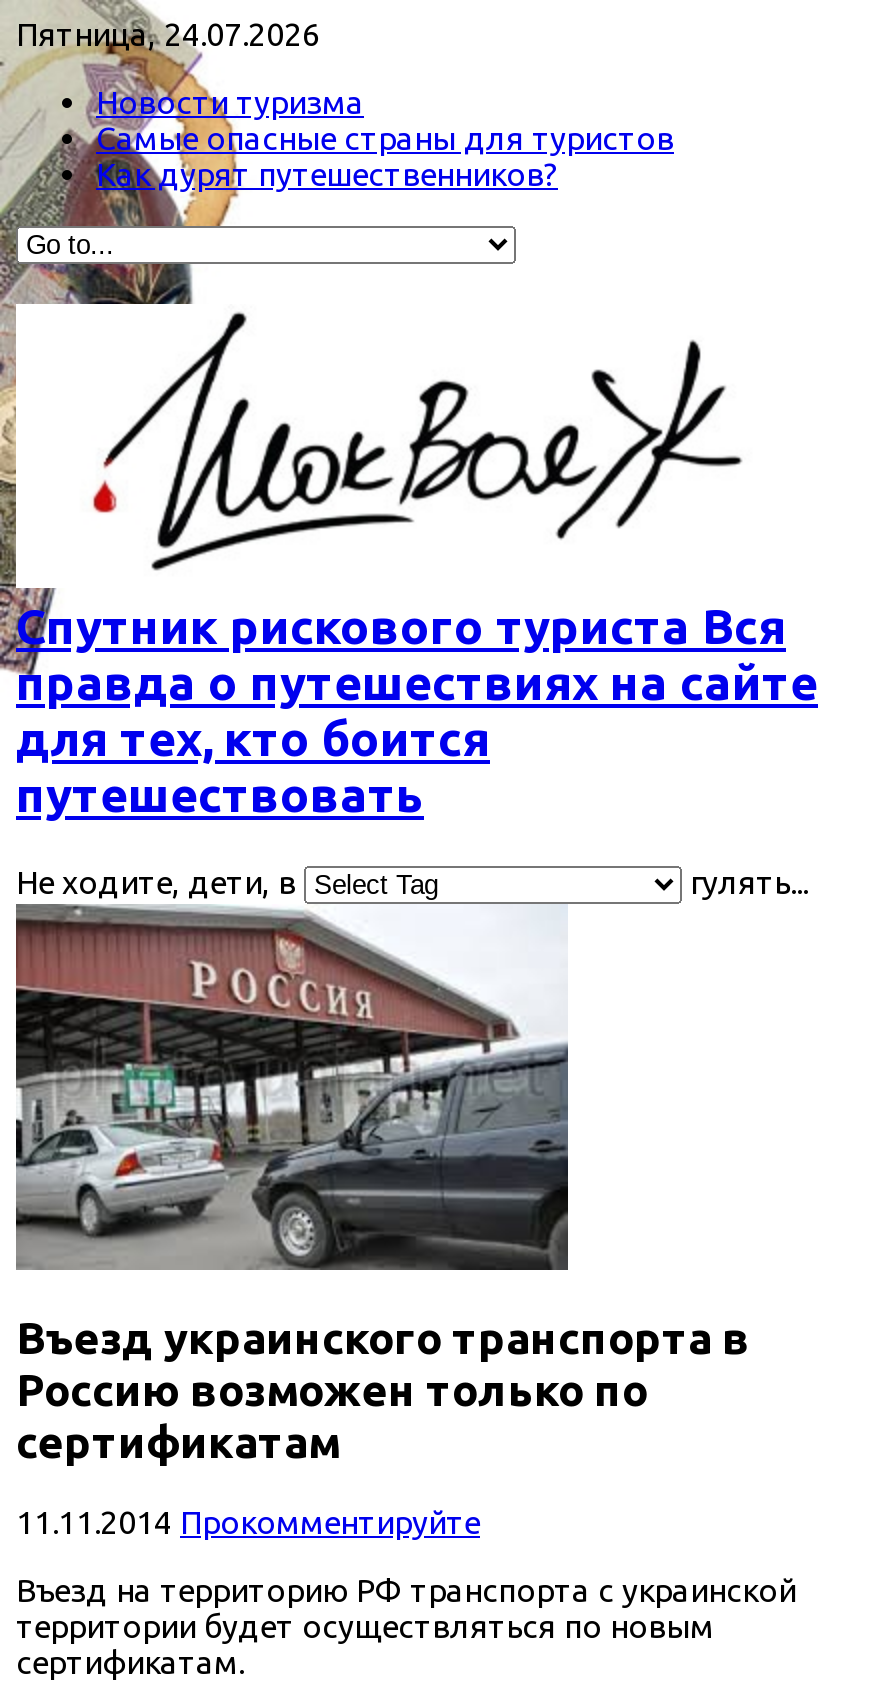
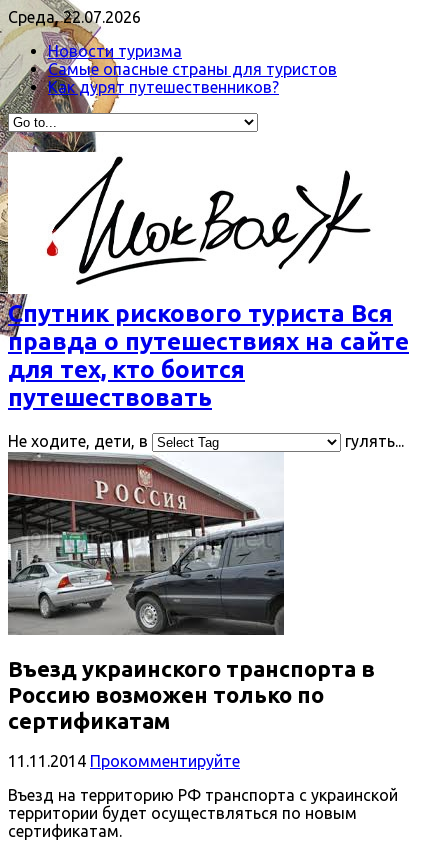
[16,16,320,52] Пятница, 24.07.2026 -> [8,8,141,26] Среда, 22.07.2026

